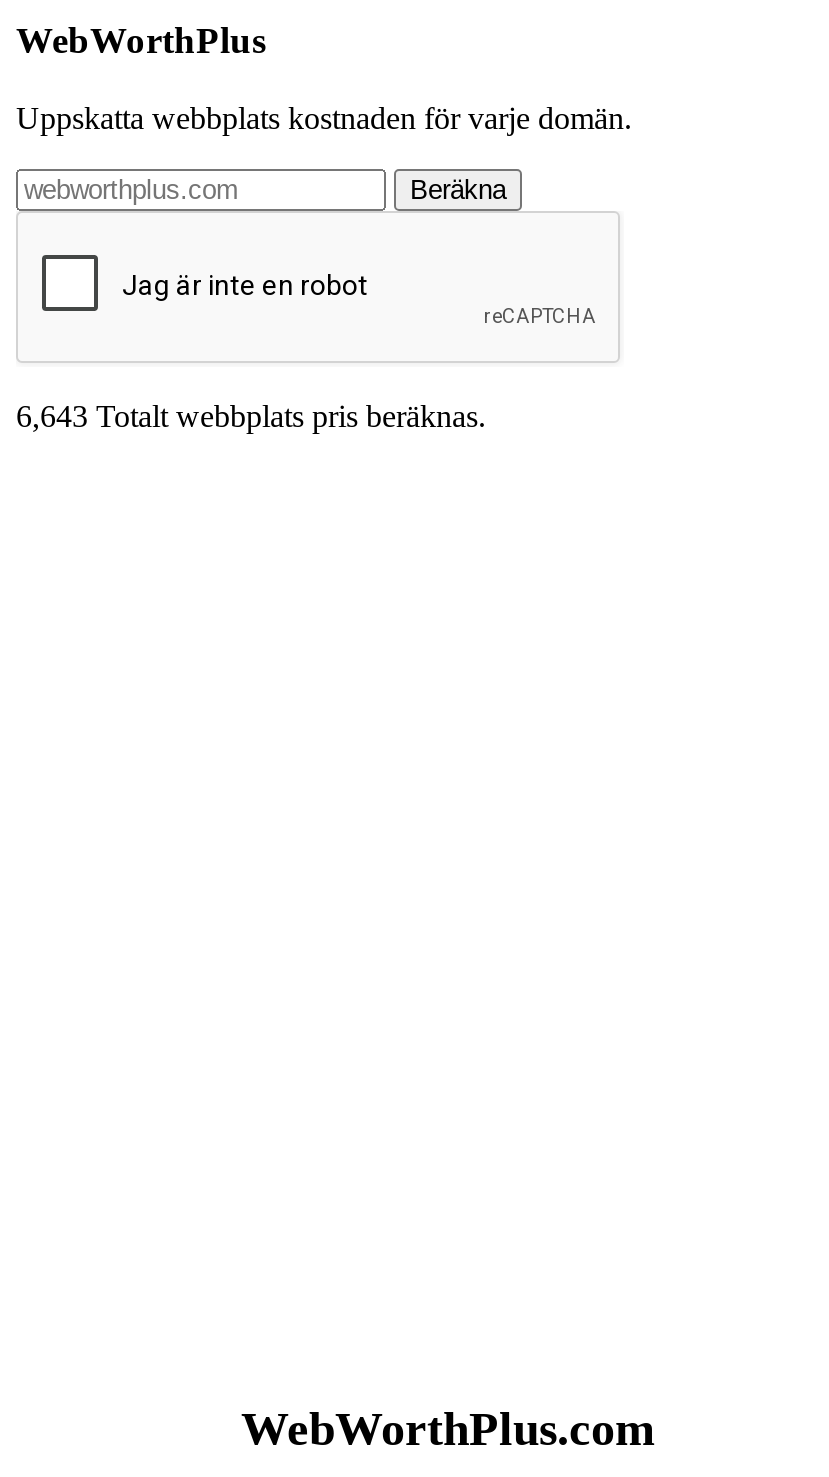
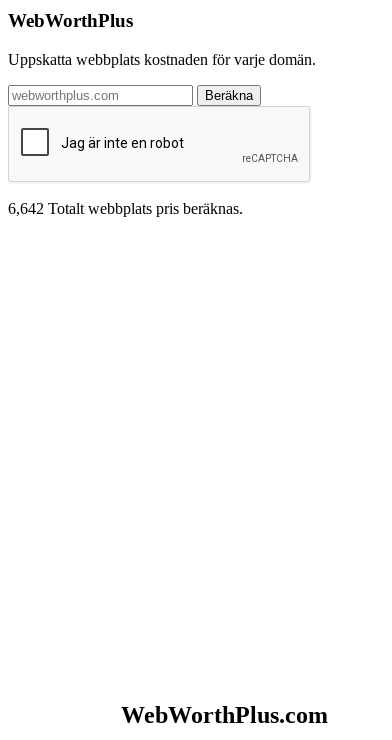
[16,399,486,433] 6,643 Totalt webbplats pris beräknas. -> [8,200,243,217] 6,642 Totalt webbplats pris beräknas.

